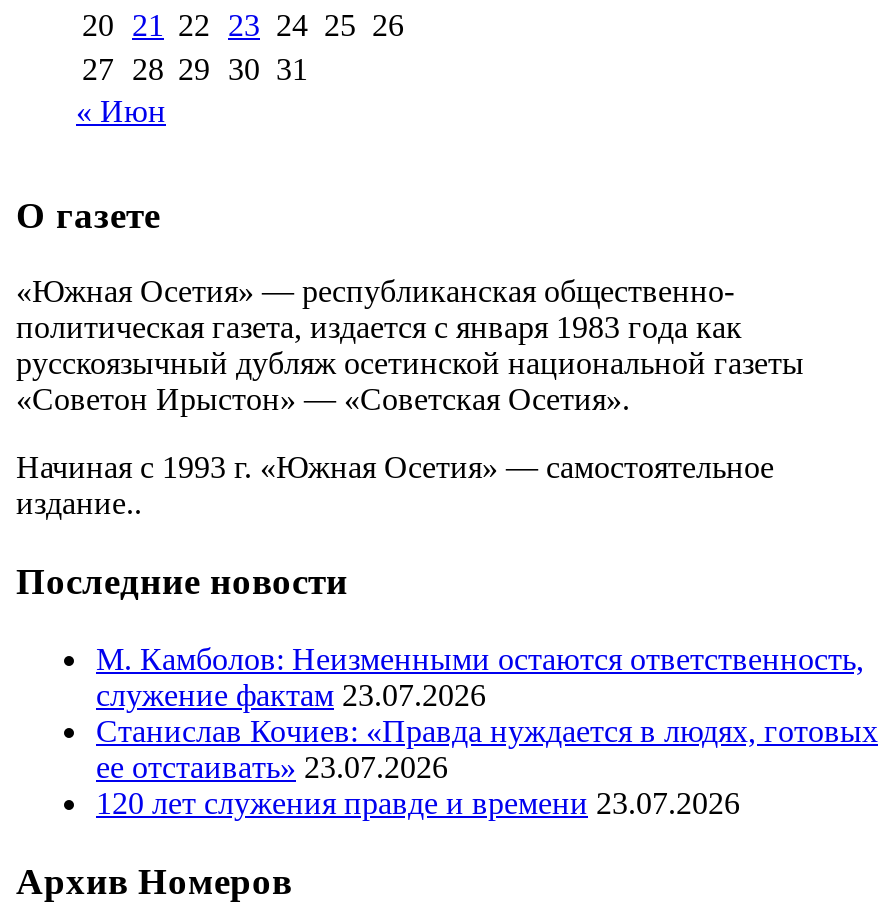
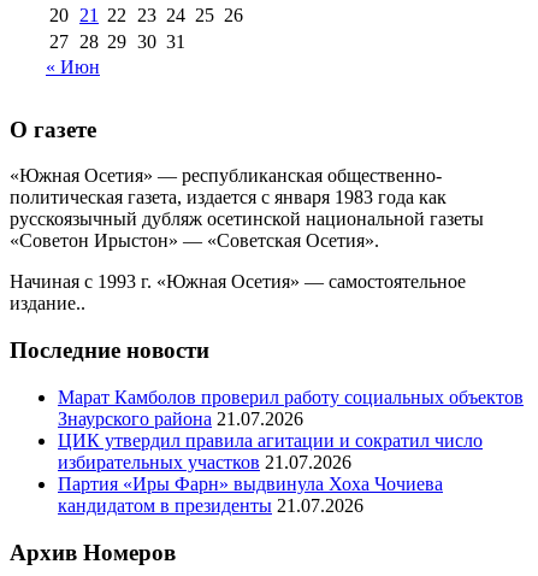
[96,642,878,820] М. Камболов: Неизменными остаются ответственность, | служение фактам 23.07.2026 | Станислав Кочиев: «Правда нуждается в людях, готовых | ее отстаивать» 23.07.2026 | 120 лет служения правде и времени 23.07.2026 -> [58,387,524,516] Марат Камболов проверил работу социальных объектов | Знаурского района 21.07.2026 | ЦИК утвердил правила агитации и сократил число | избирательных участков 21.07.2026 | Партия «Иры Фарн» выдвинула Хоха Чочиева | кандидатом в президенты 21.07.2026

